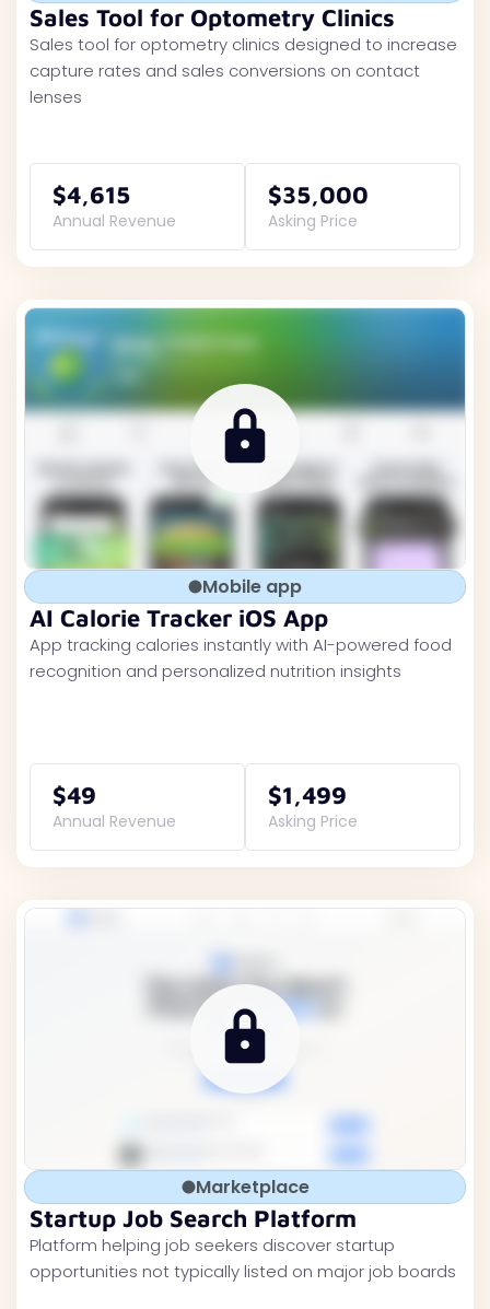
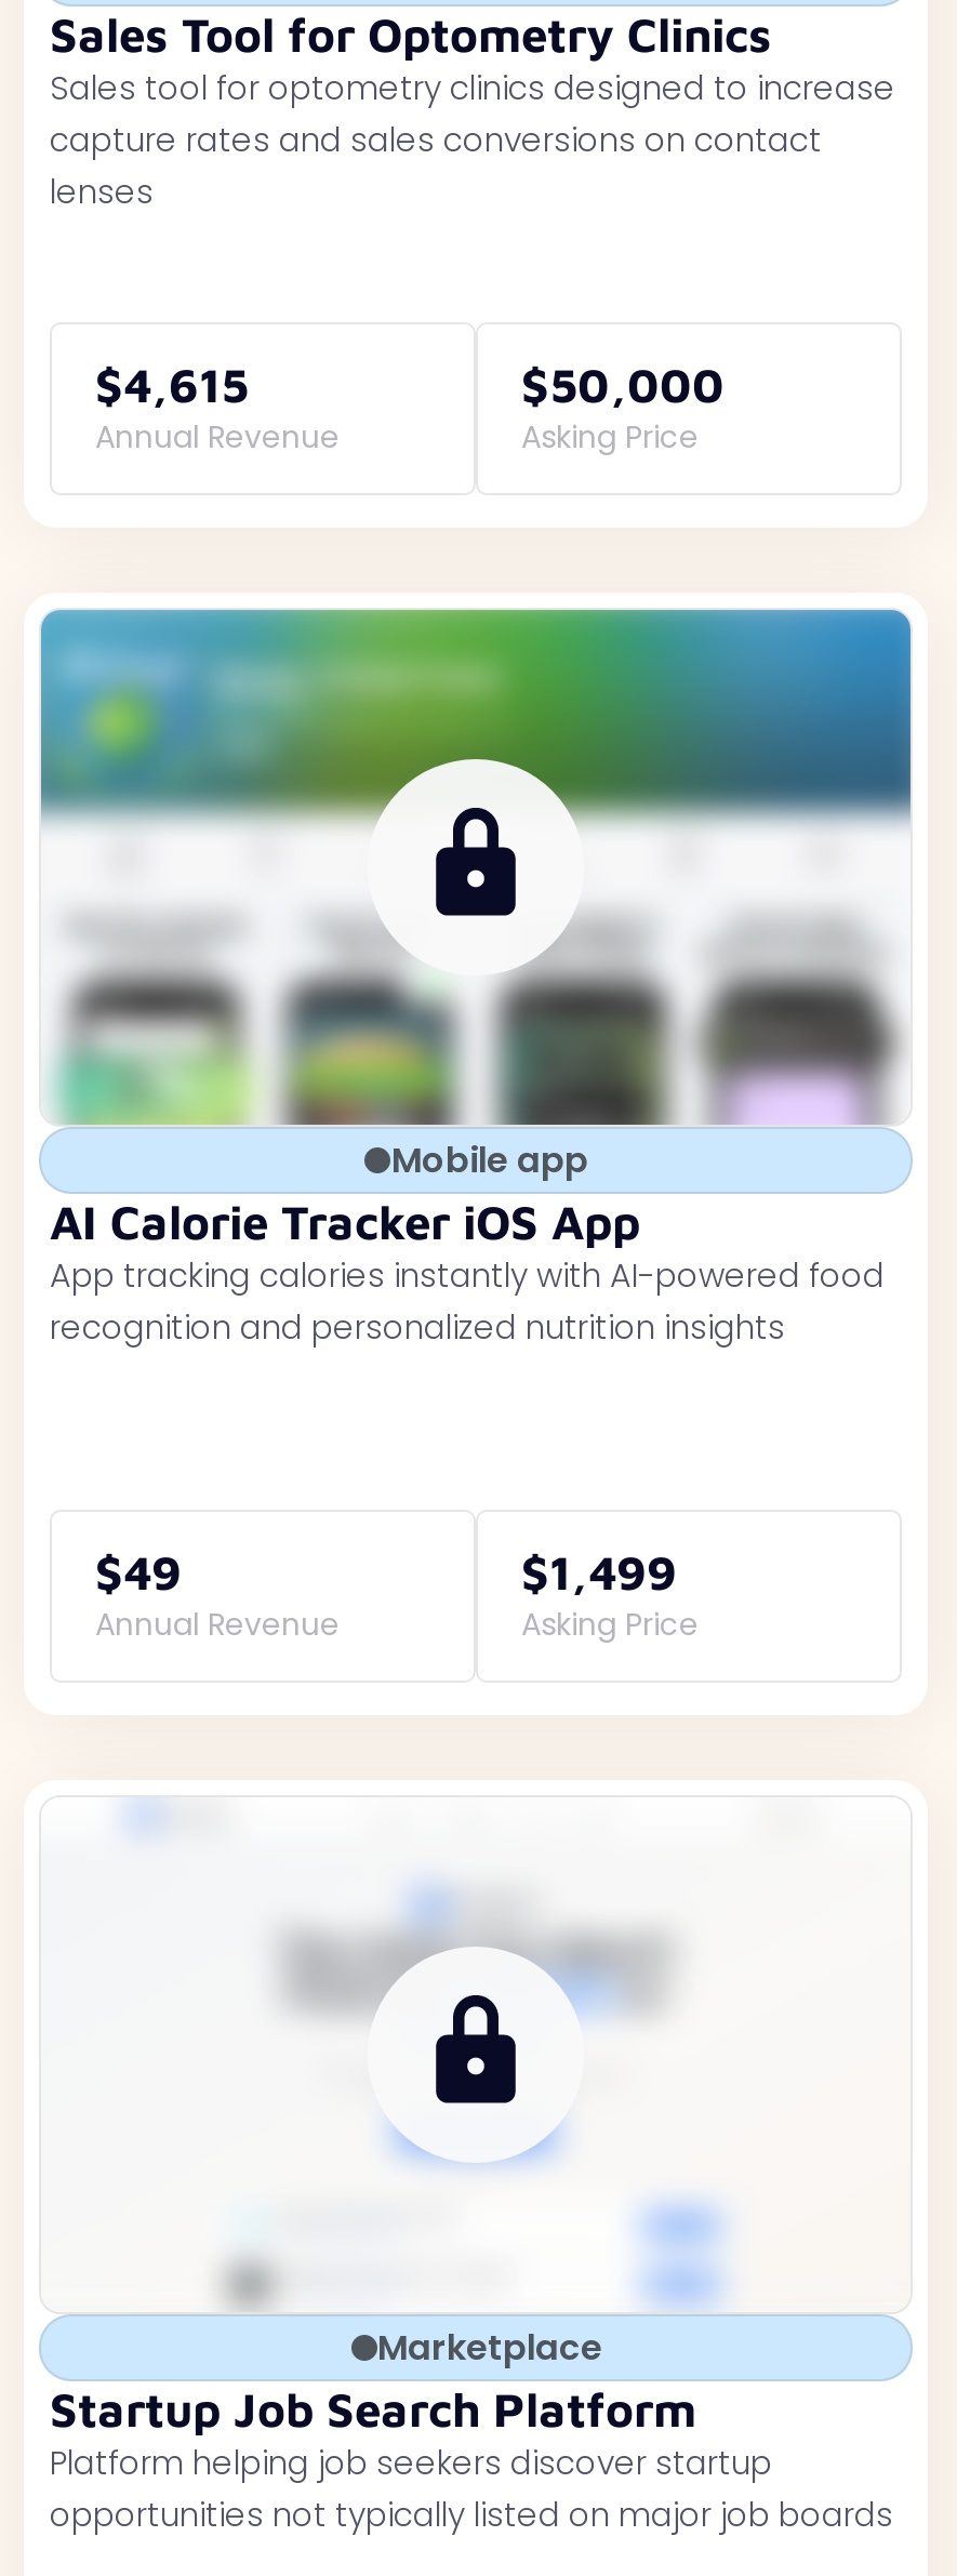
[268,180,369,209] $35,000 -> [521,357,725,413] $50,000

